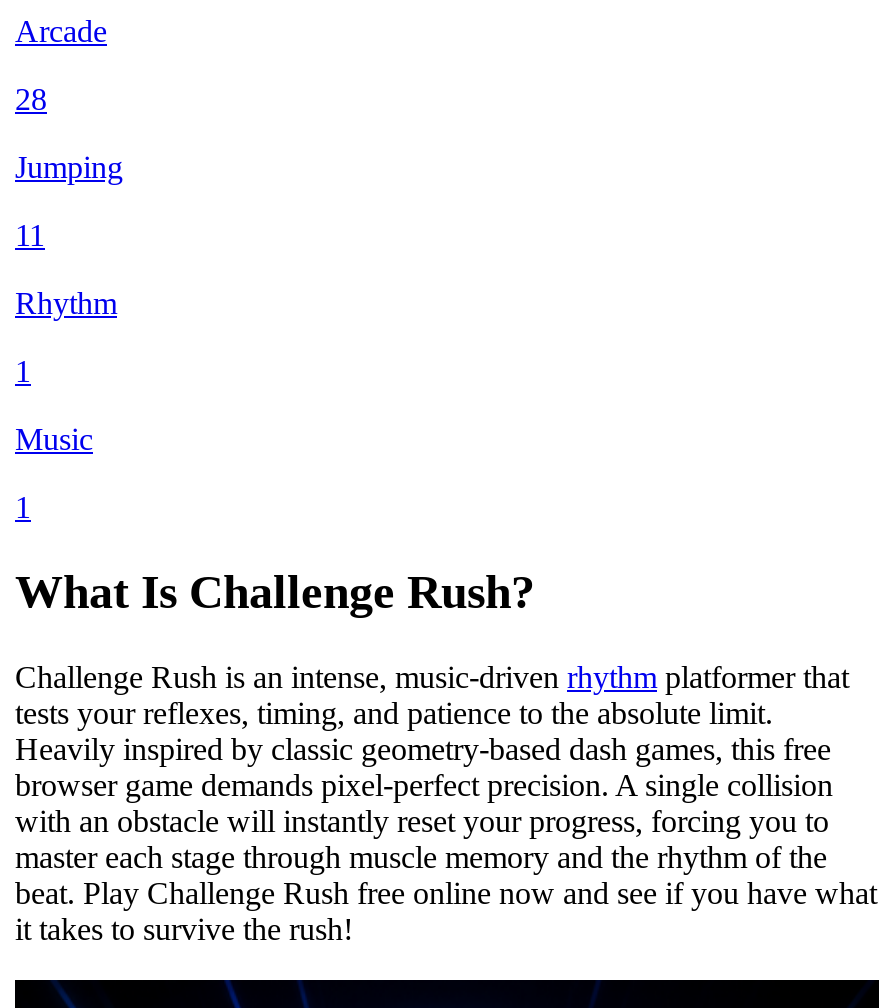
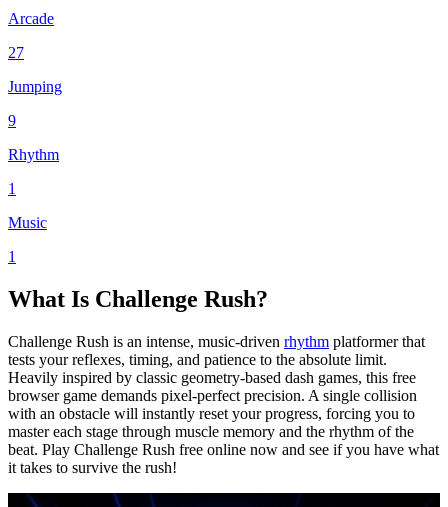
[15,82,47,116] 28 -> [8,44,24,61] 27
[15,218,45,252] 11 -> [8,112,16,129] 9

